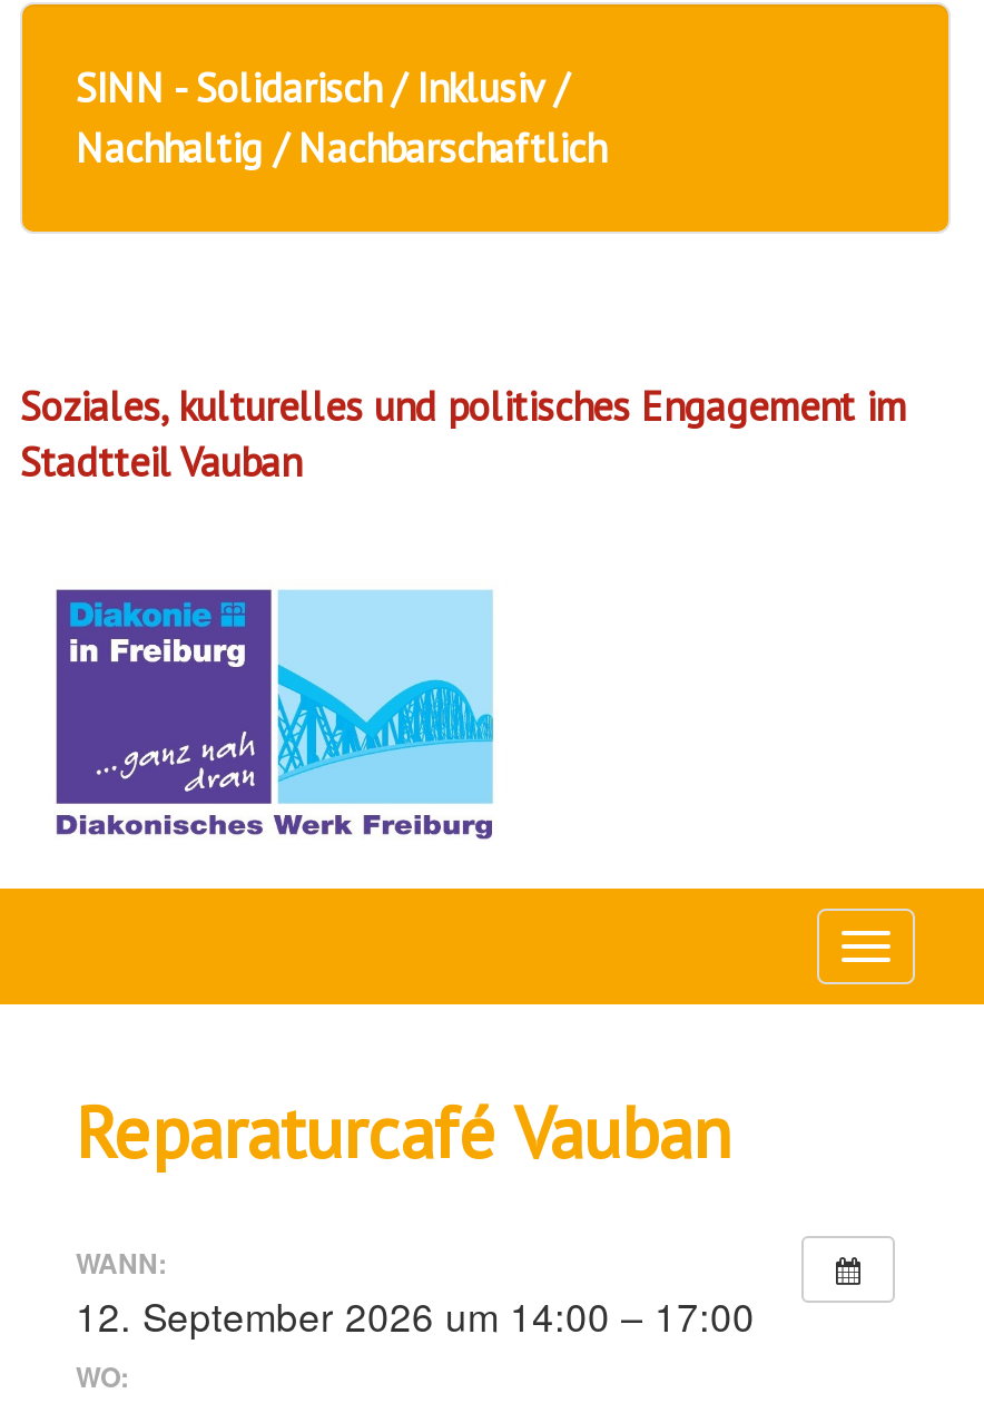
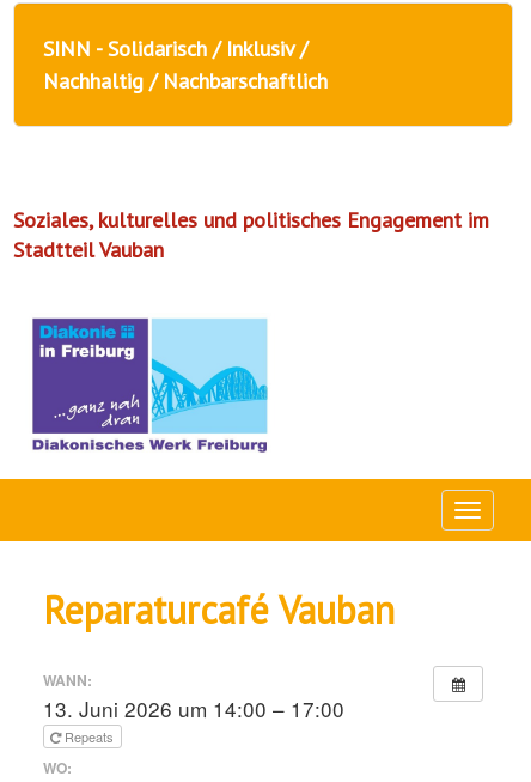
[76,1287,755,1342] 12. September 2026 um 14:00 – 17:00 -> [43,693,344,746] 13. Juni 2026 um 14:00 – 17:00 | Repeats

